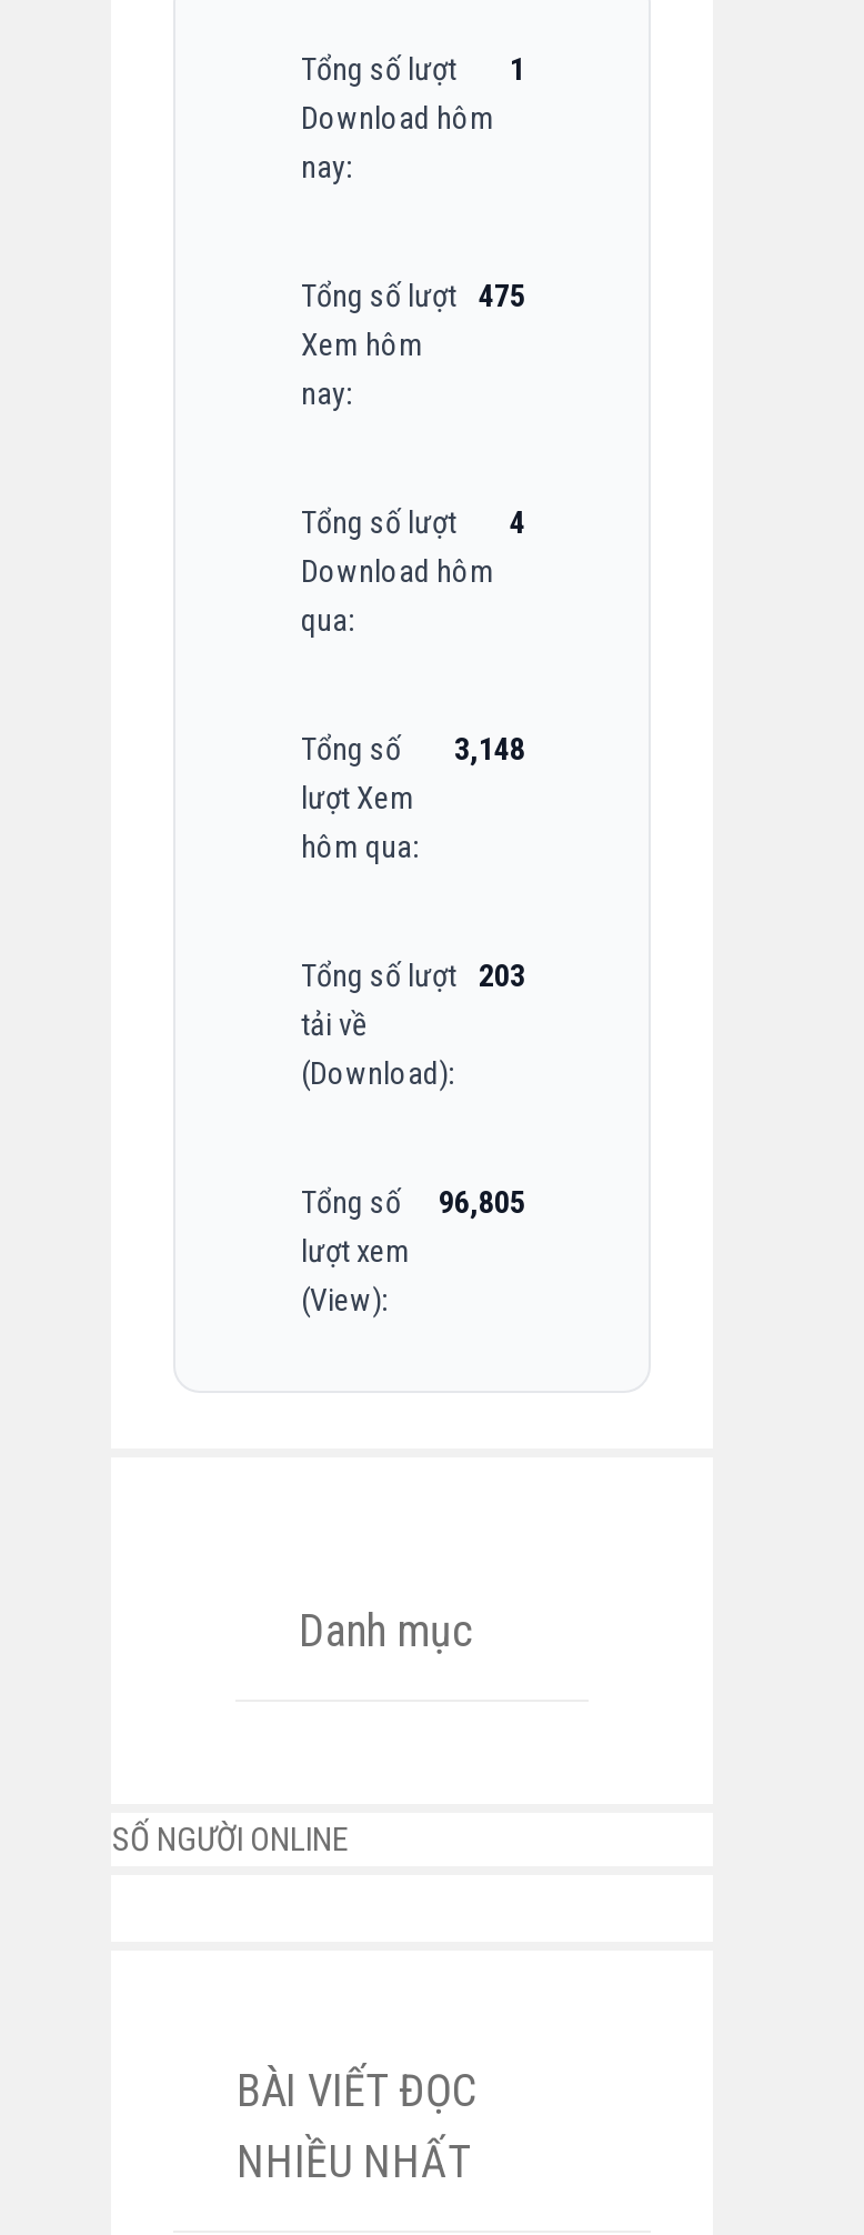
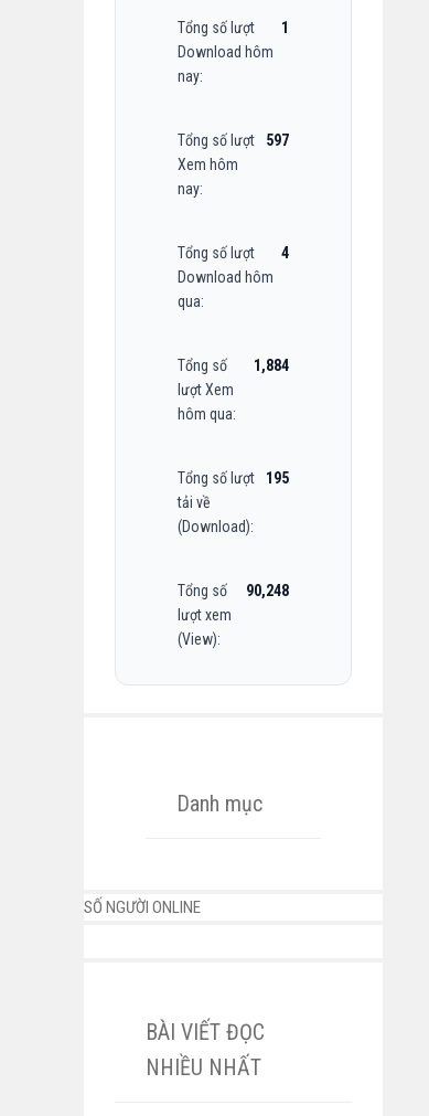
[301,278,525,314] Tổng số lượt 475 -> [178,132,289,149] Tổng số lượt 597
[301,731,525,767] Tổng số 3,148 -> [178,357,289,374] Tổng số 1,884
[301,958,525,994] Tổng số lượt 203 -> [178,469,289,487] Tổng số lượt 195
[301,1185,525,1220] Tổng số 96,805 -> [178,582,289,600] Tổng số 90,248

